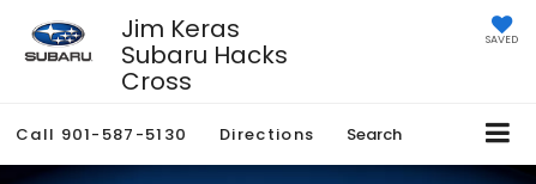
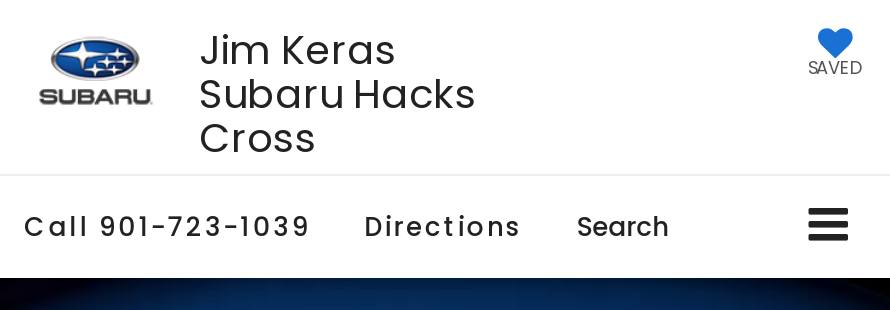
[16,123,402,146] Call 901-587-5130 Directions Search -> [24,208,668,246] Call 901-723-1039 Directions Search

